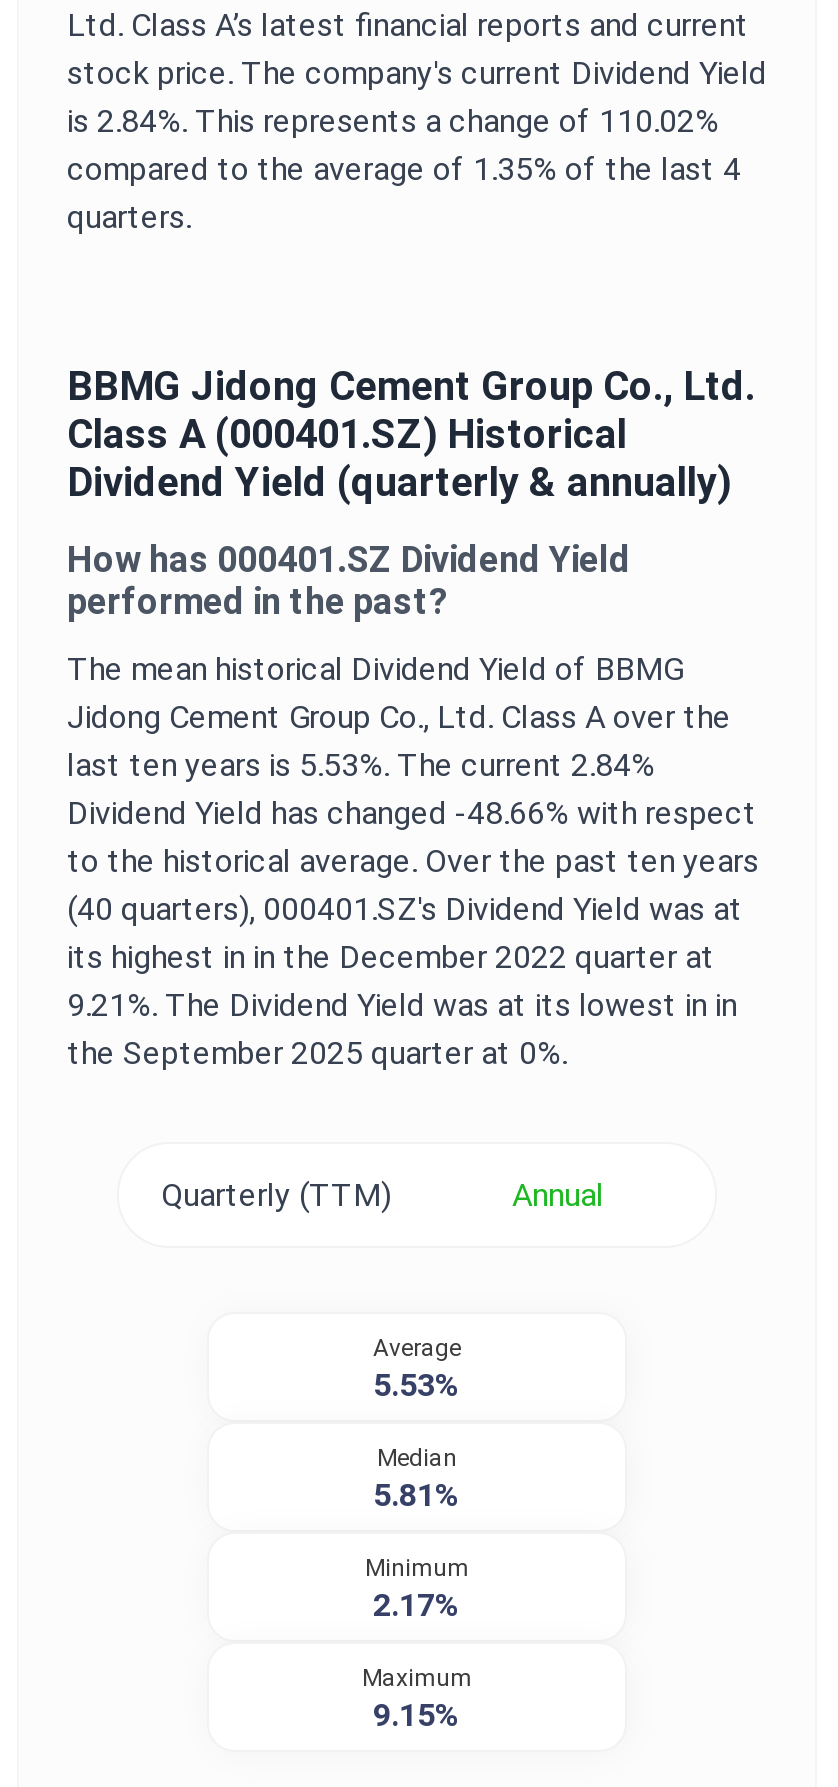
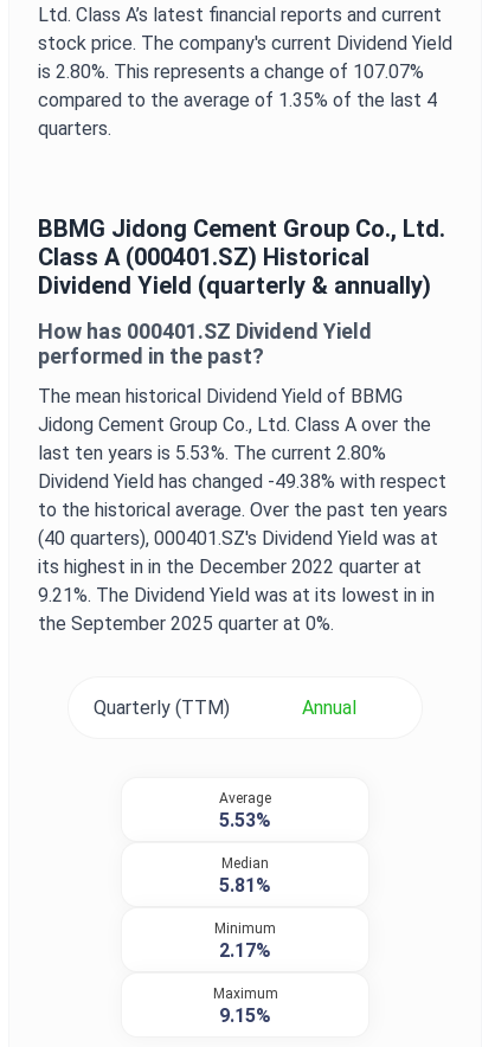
[67,102,719,140] is 2.84%. This represents a change of 110.02% -> [38,60,424,83] is 2.80%. This represents a change of 107.07%
[67,746,655,784] last ten years is 5.53%. The current 2.84% -> [38,442,386,464] last ten years is 5.53%. The current 2.80%
[67,794,757,832] Dividend Yield has changed -48.66% with respect -> [38,470,446,493] Dividend Yield has changed -49.38% with respect

